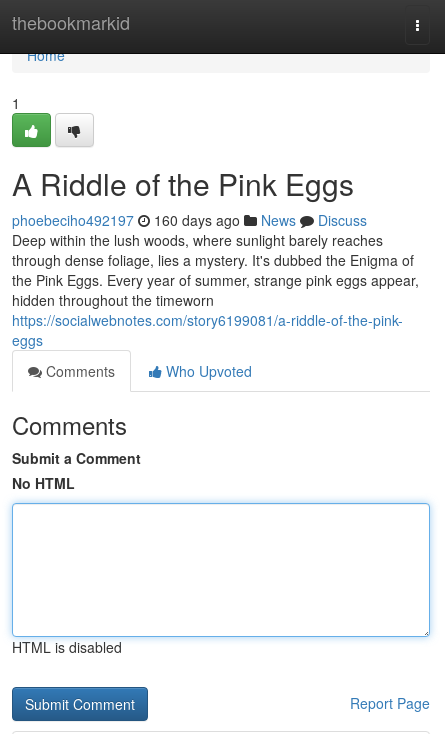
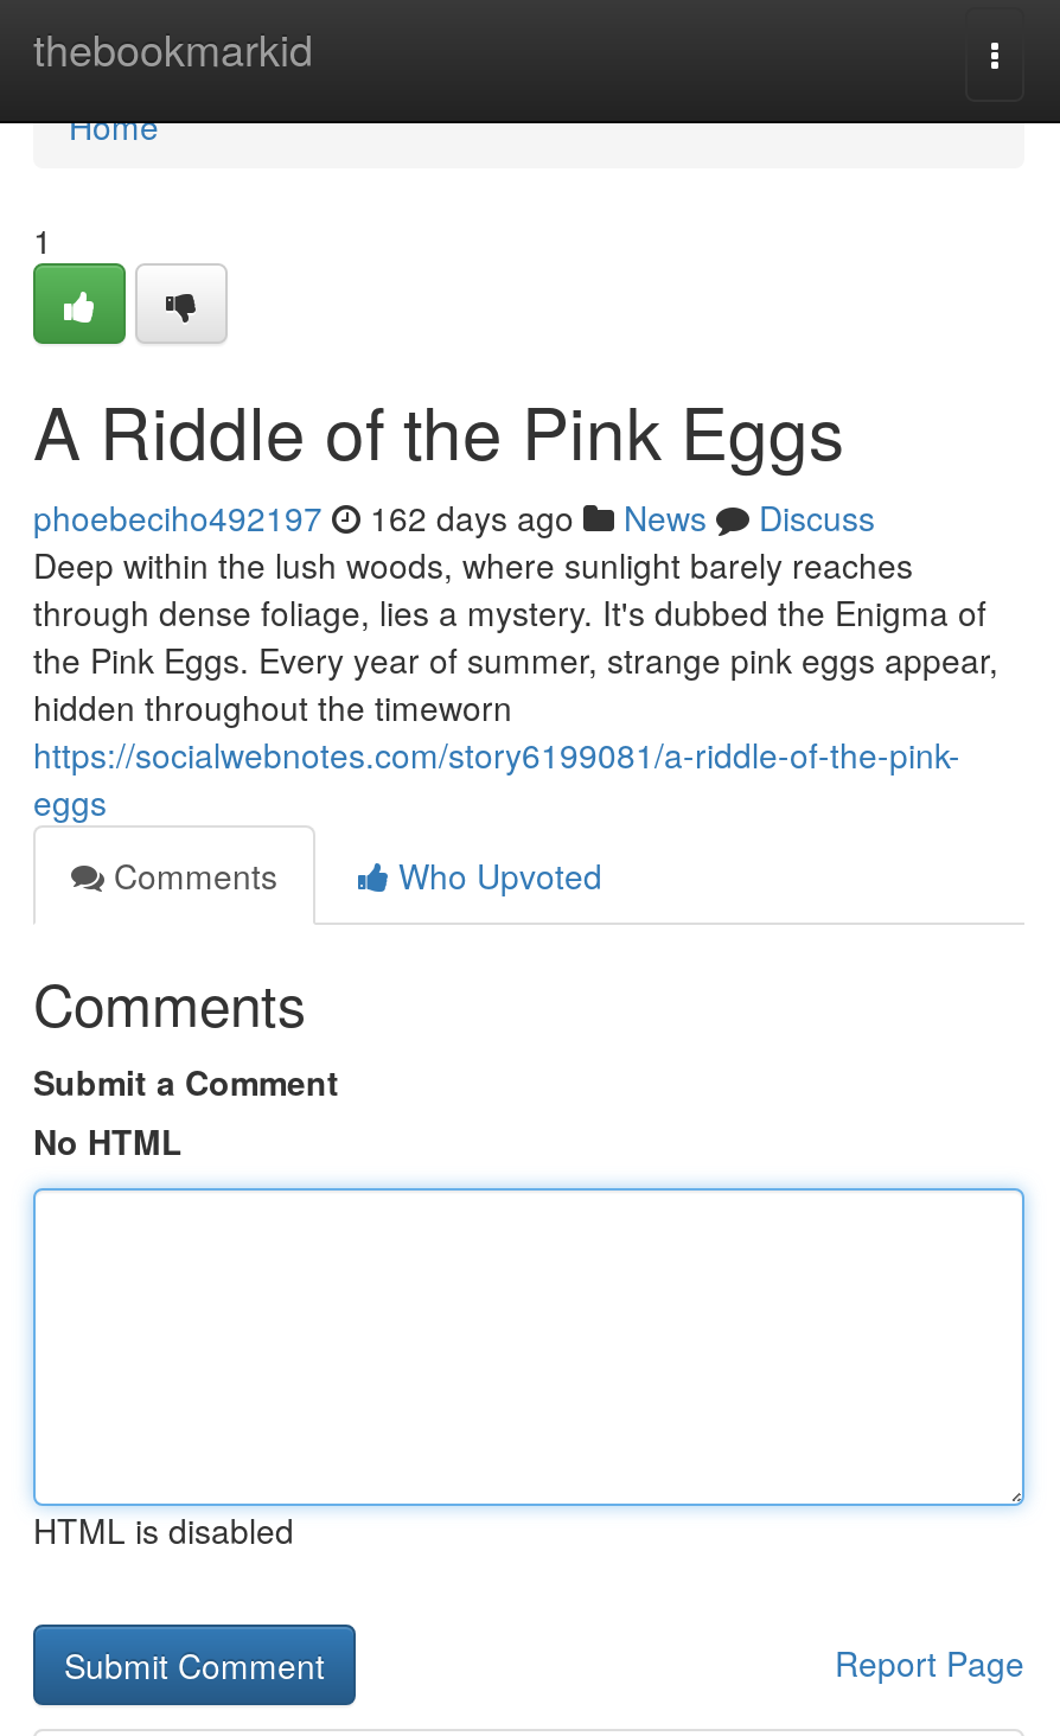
[12,210,367,230] phoebeciho492197 160 days ago News Discuss -> [33,493,875,541] phoebeciho492197 162 days ago News Discuss

